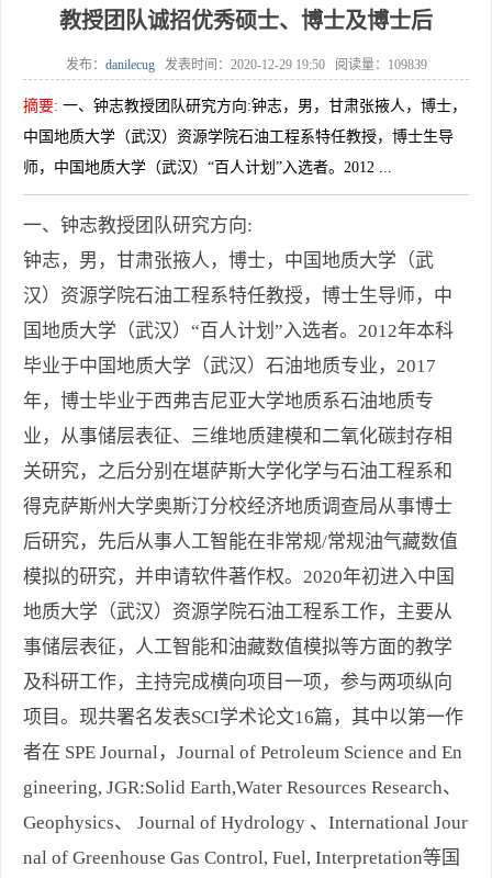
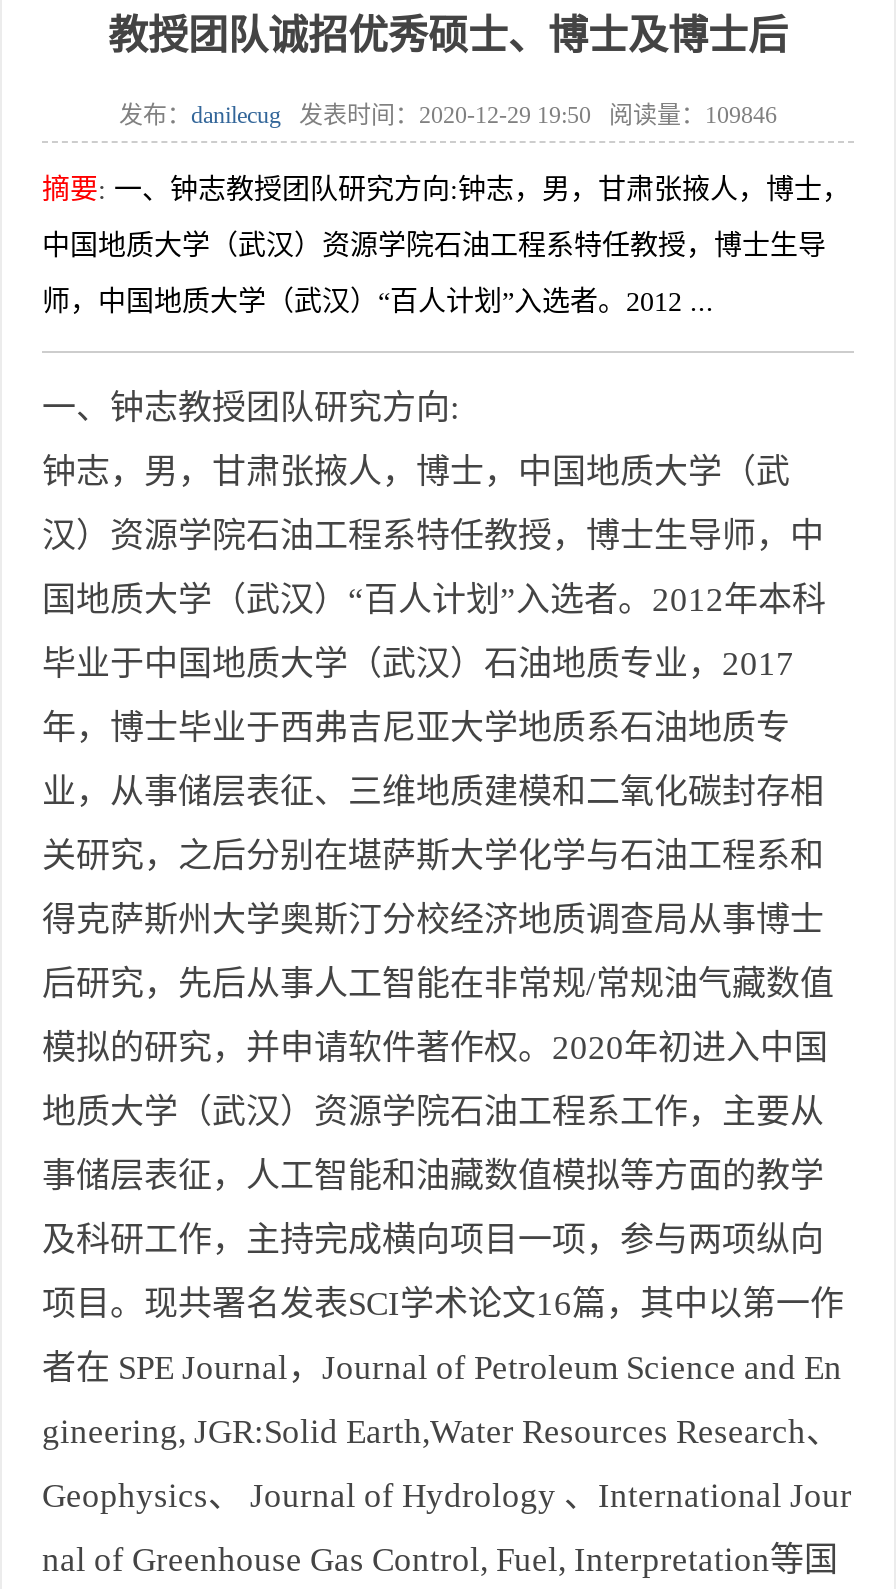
[65,57,427,73] 发布：danilecug 发表时间：2020-12-29 19:50 阅读量：109839 -> [119,101,777,129] 发布：danilecug 发表时间：2020-12-29 19:50 阅读量：109846

